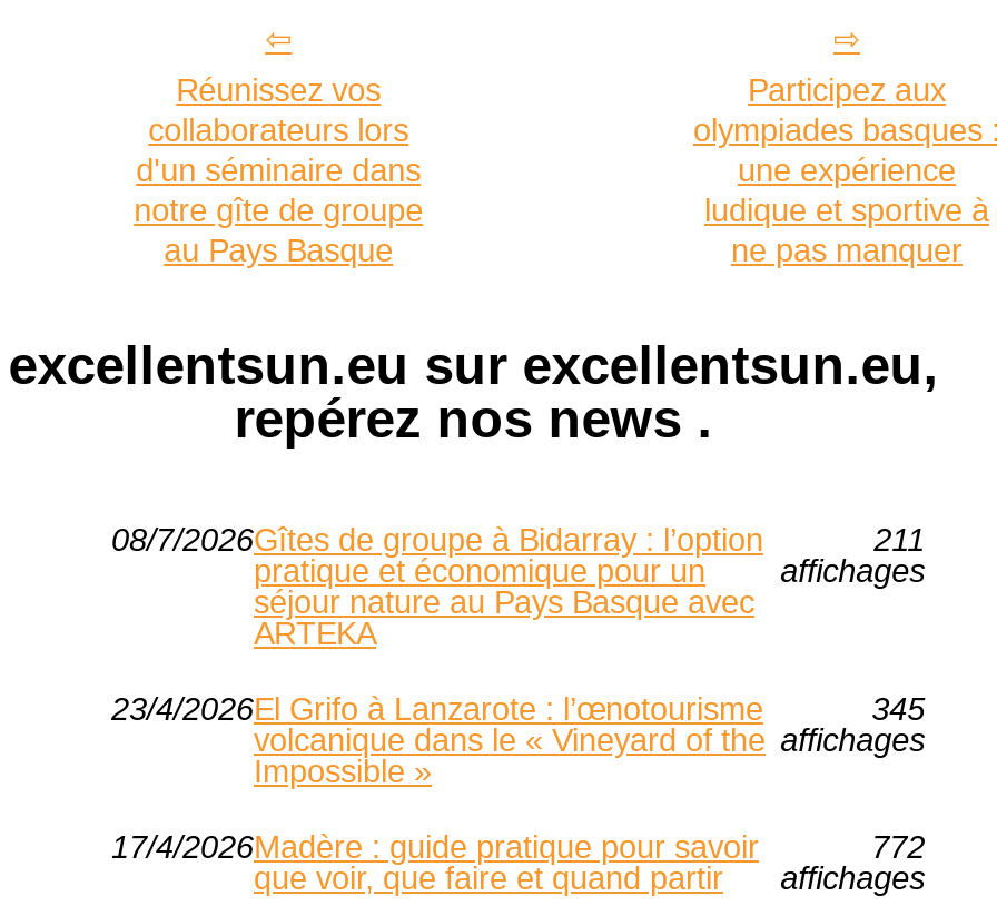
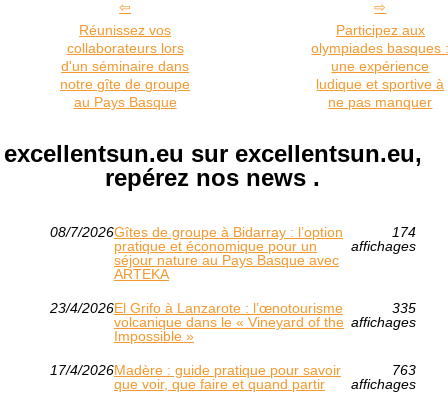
[874,522,925,558] 211 -> [392,224,416,240] 174
[871,692,925,727] 345 -> [392,300,416,316] 335
[871,830,925,865] 772 -> [392,362,416,378] 763

